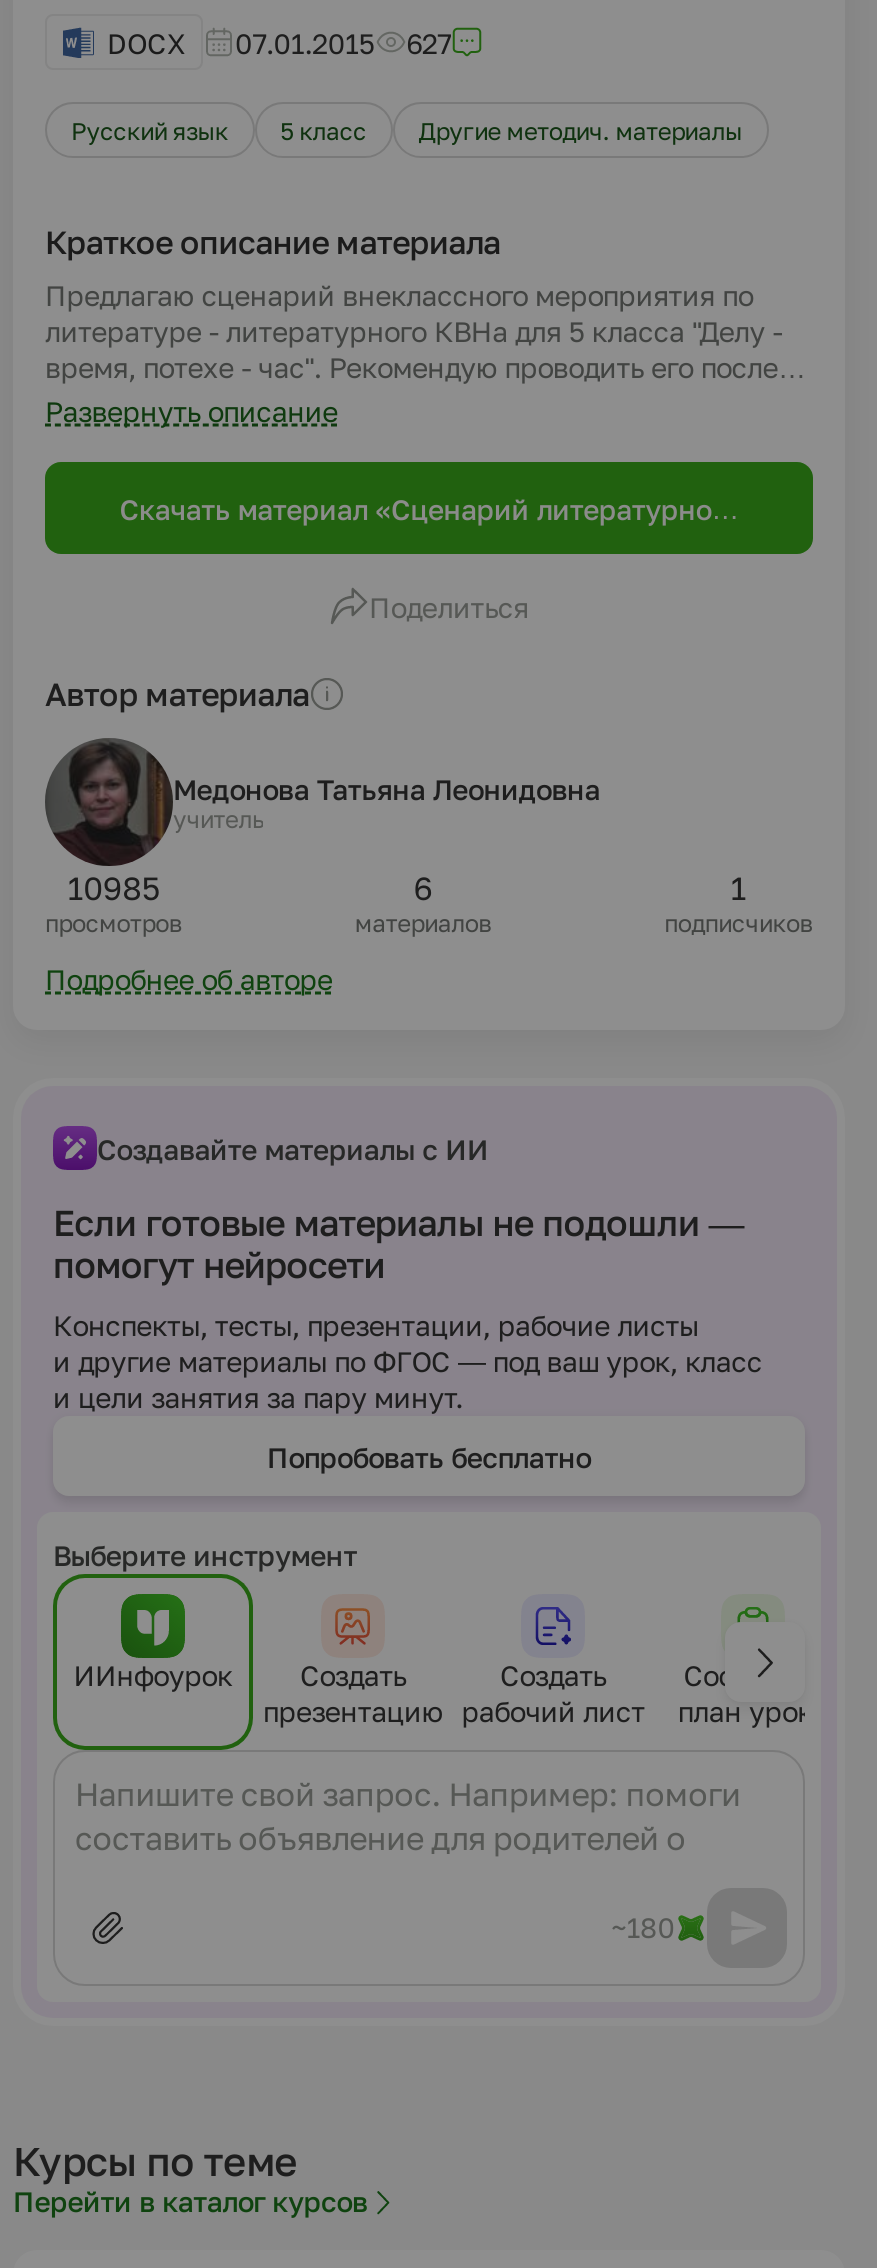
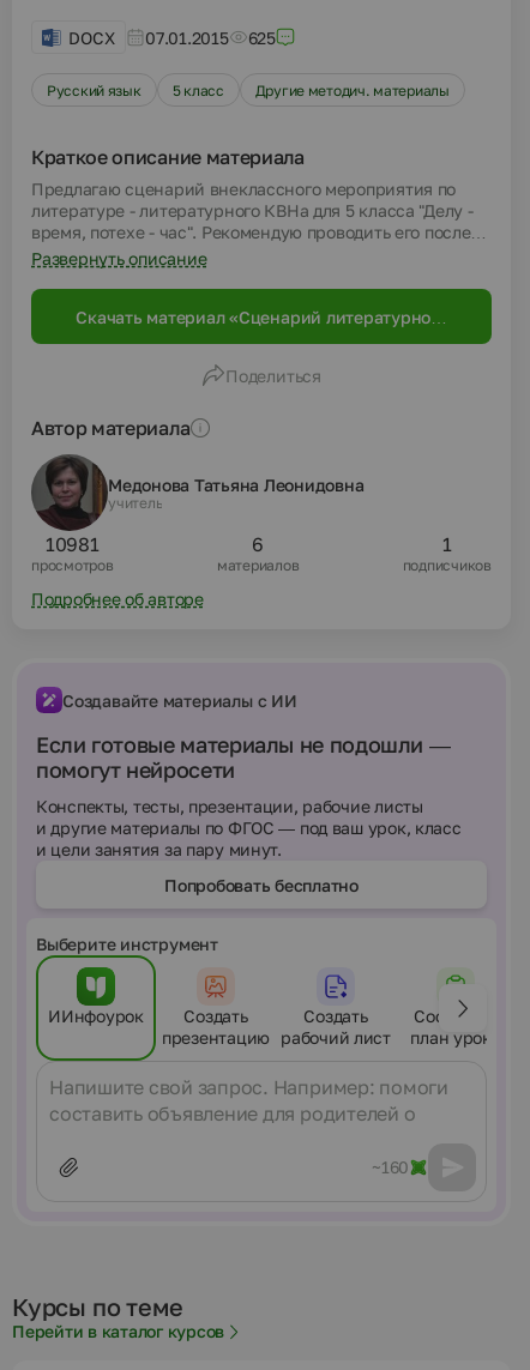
[107,25,451,59] DOCX 07.01.2015 627 -> [68,27,276,47] DOCX 07.01.2015 625
[68,868,159,908] 10985 -> [45,532,99,556] 10981
[611,1910,675,1944] ~180 -> [372,1157,409,1177] ~160

